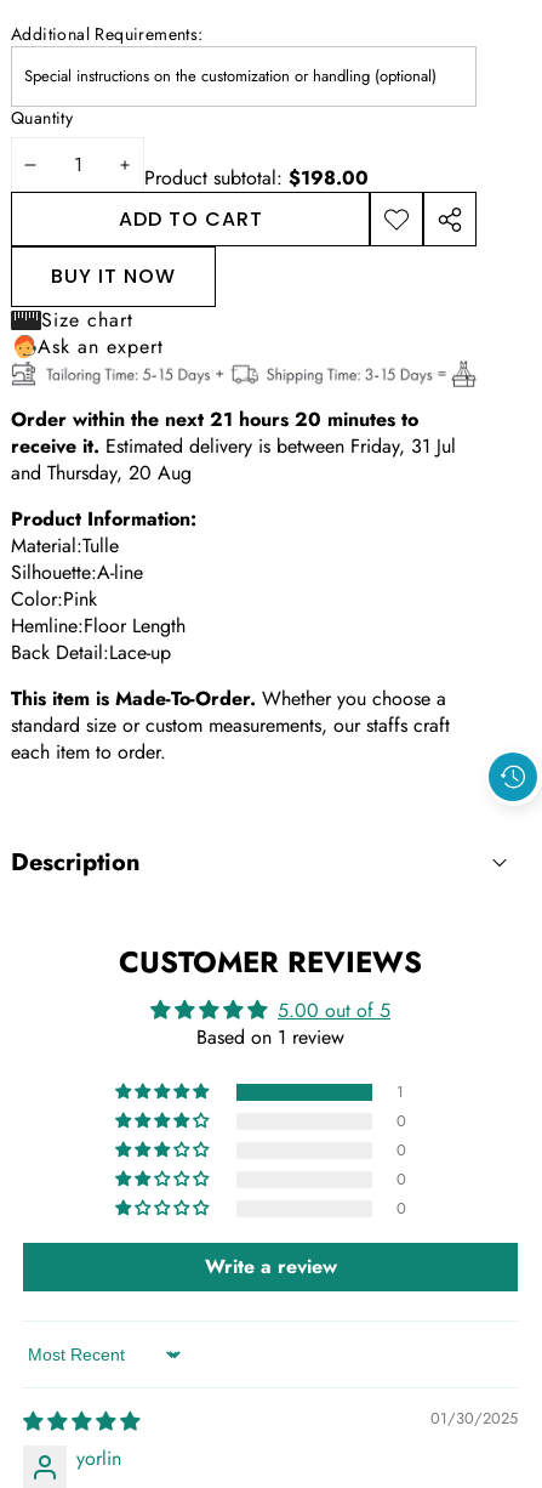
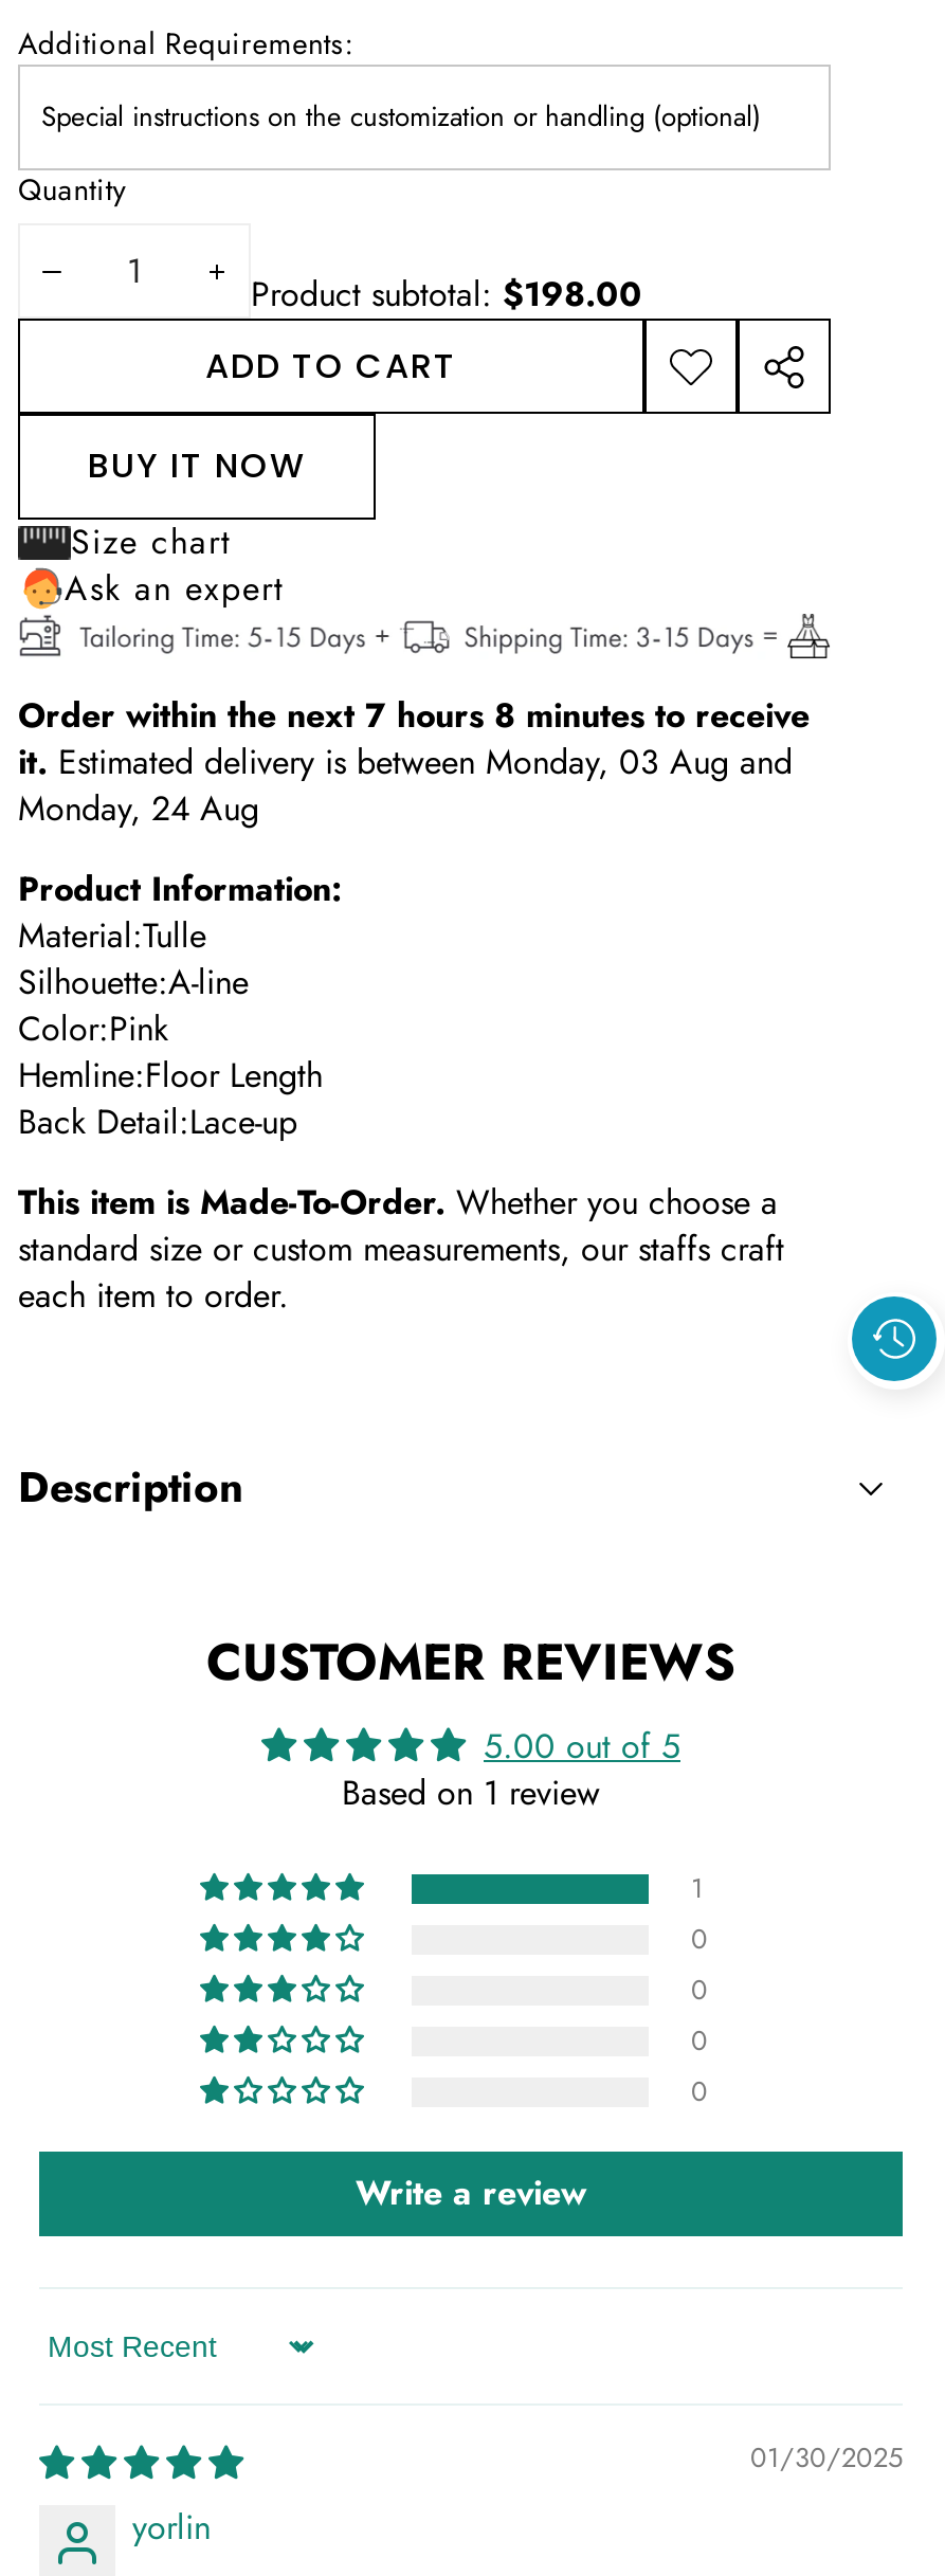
[11,405,456,486] Order within the next 21 hours 20 minutes to | receive it. Estimated delivery is between Friday, 31 Jul | and Thursday, 20 Aug -> [18,691,810,832] Order within the next 7 hours 8 minutes to receive | it. Estimated delivery is between Monday, 03 Aug and | Monday, 24 Aug

